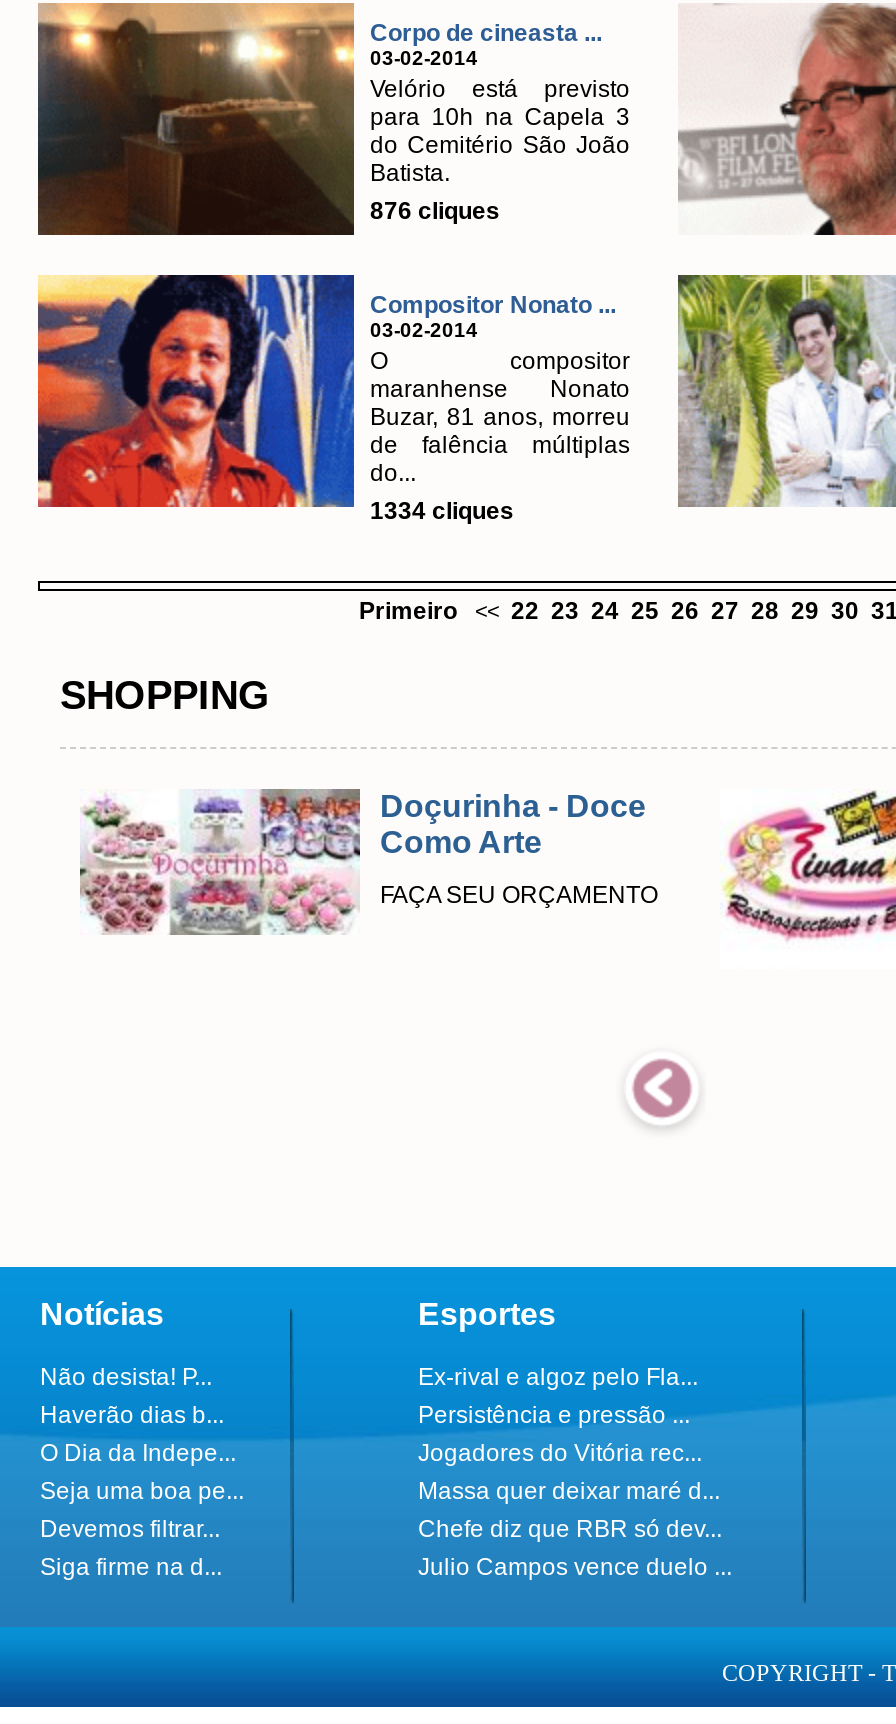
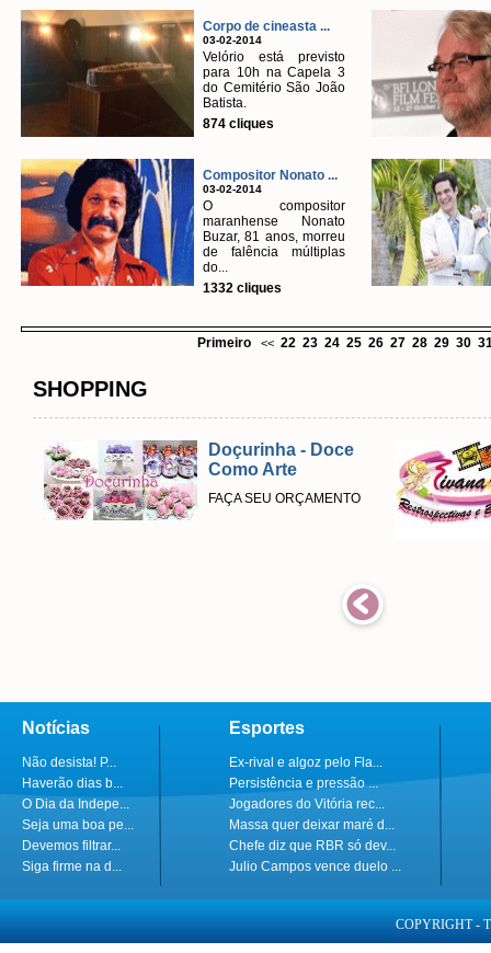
[370,197,500,225] 876 cliques -> [203,116,274,131] 874 cliques
[370,497,514,525] 1334 cliques -> [203,280,282,296] 1332 cliques

